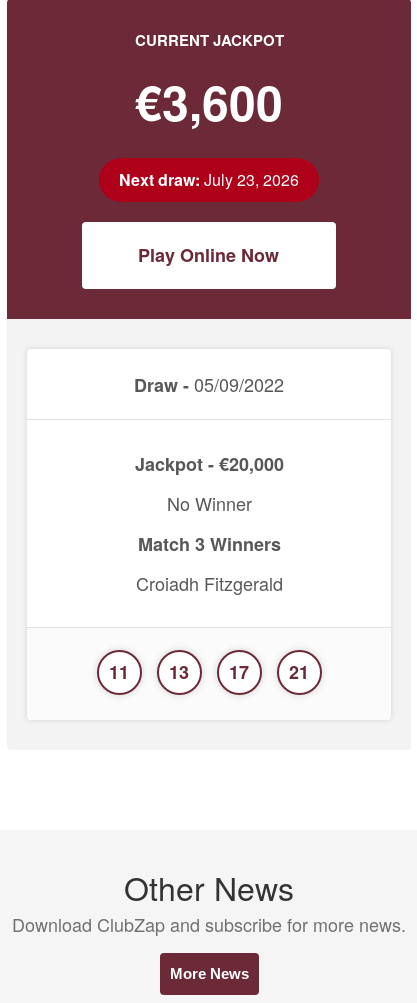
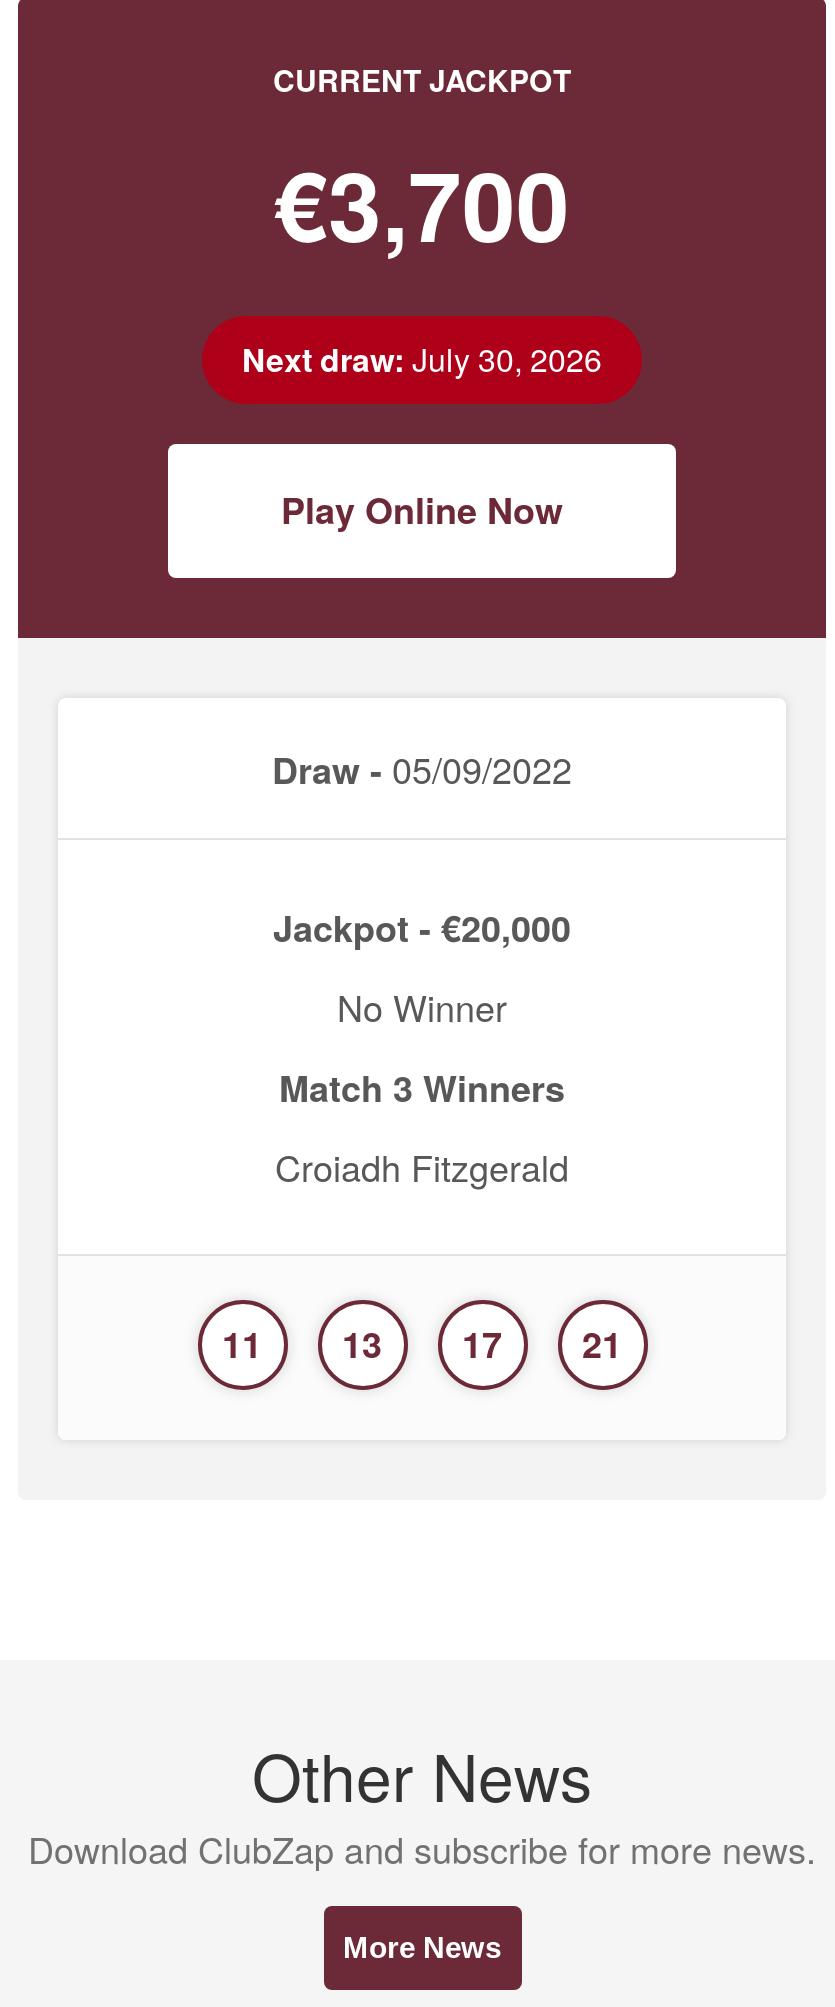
[135,67,283,136] €3,600 -> [274,134,570,272] €3,700
[119,168,299,191] Next draw: July 23, 2026 -> [242,336,602,382] Next draw: July 30, 2026

